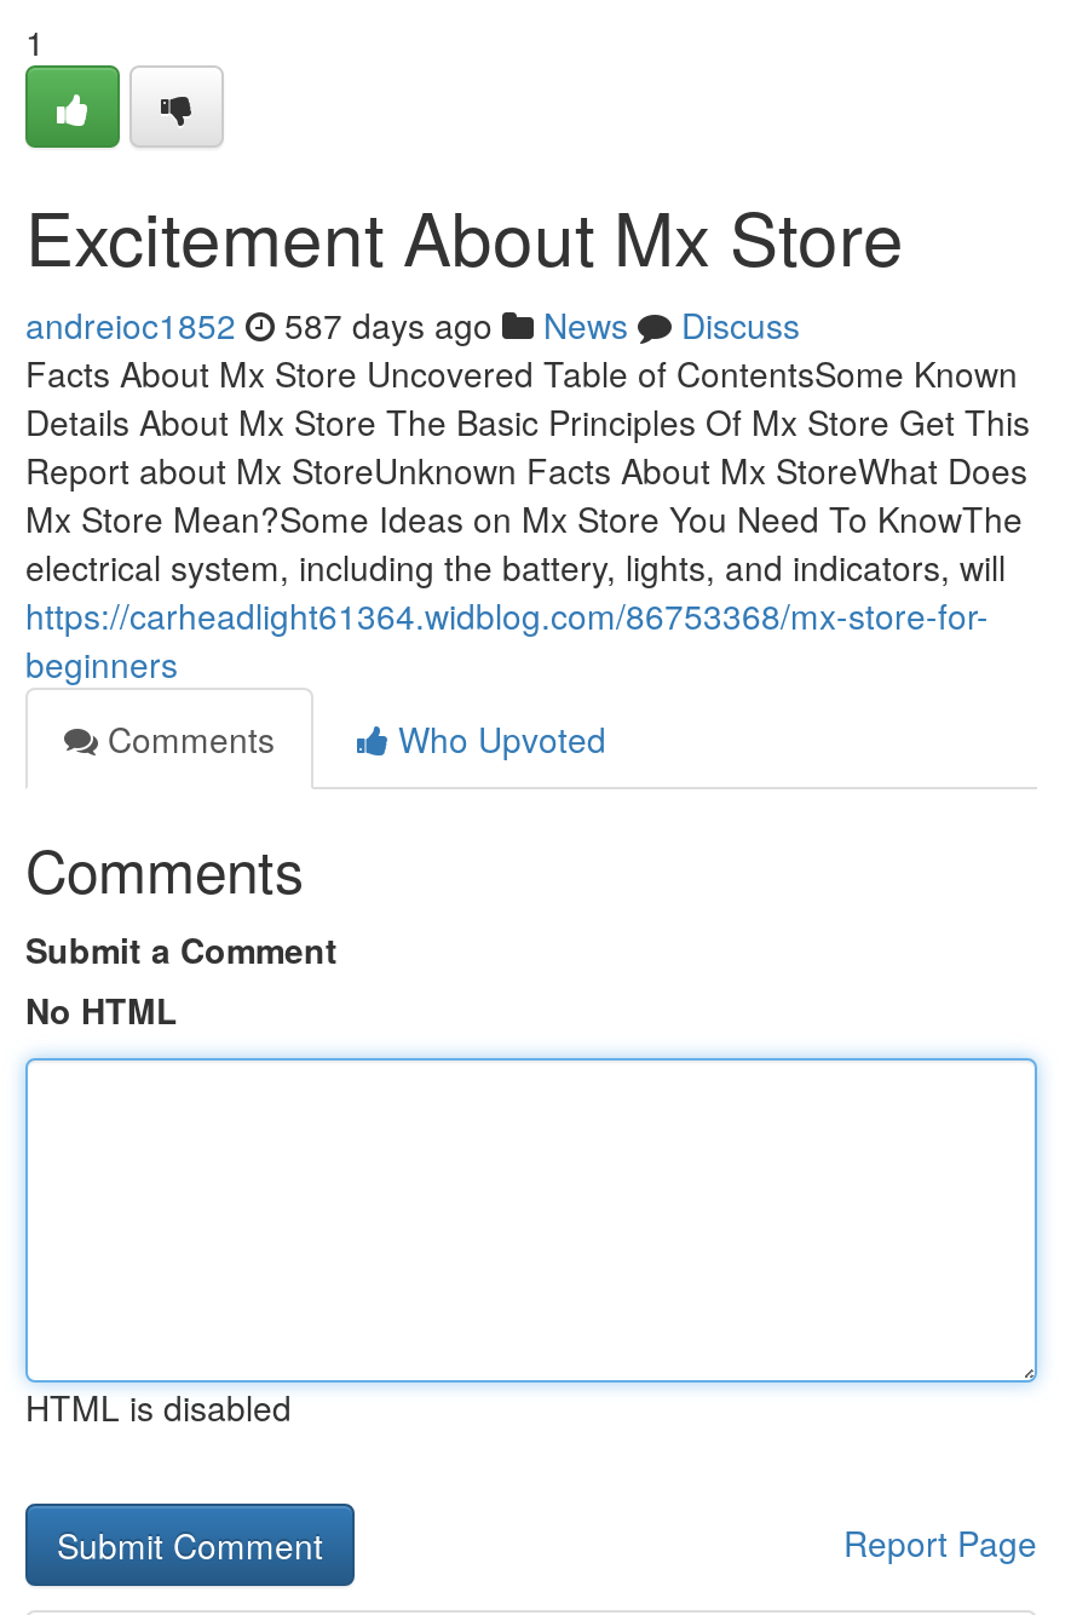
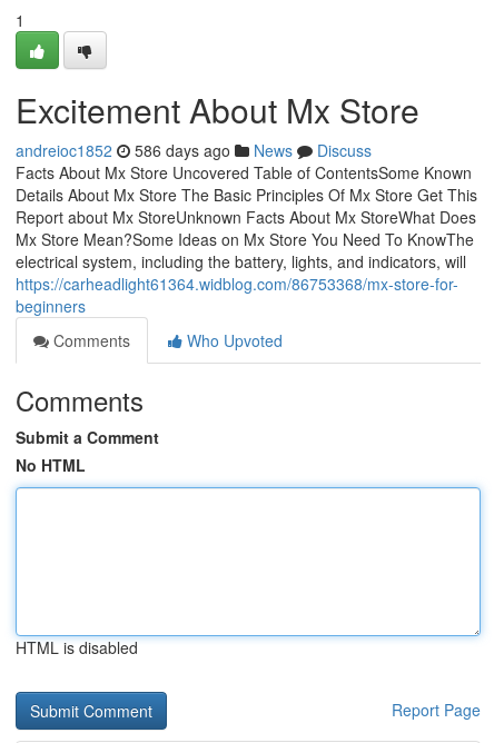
[25,300,800,349] andreioc1852 587 days ago News Discuss -> [16,139,372,161] andreioc1852 586 days ago News Discuss

